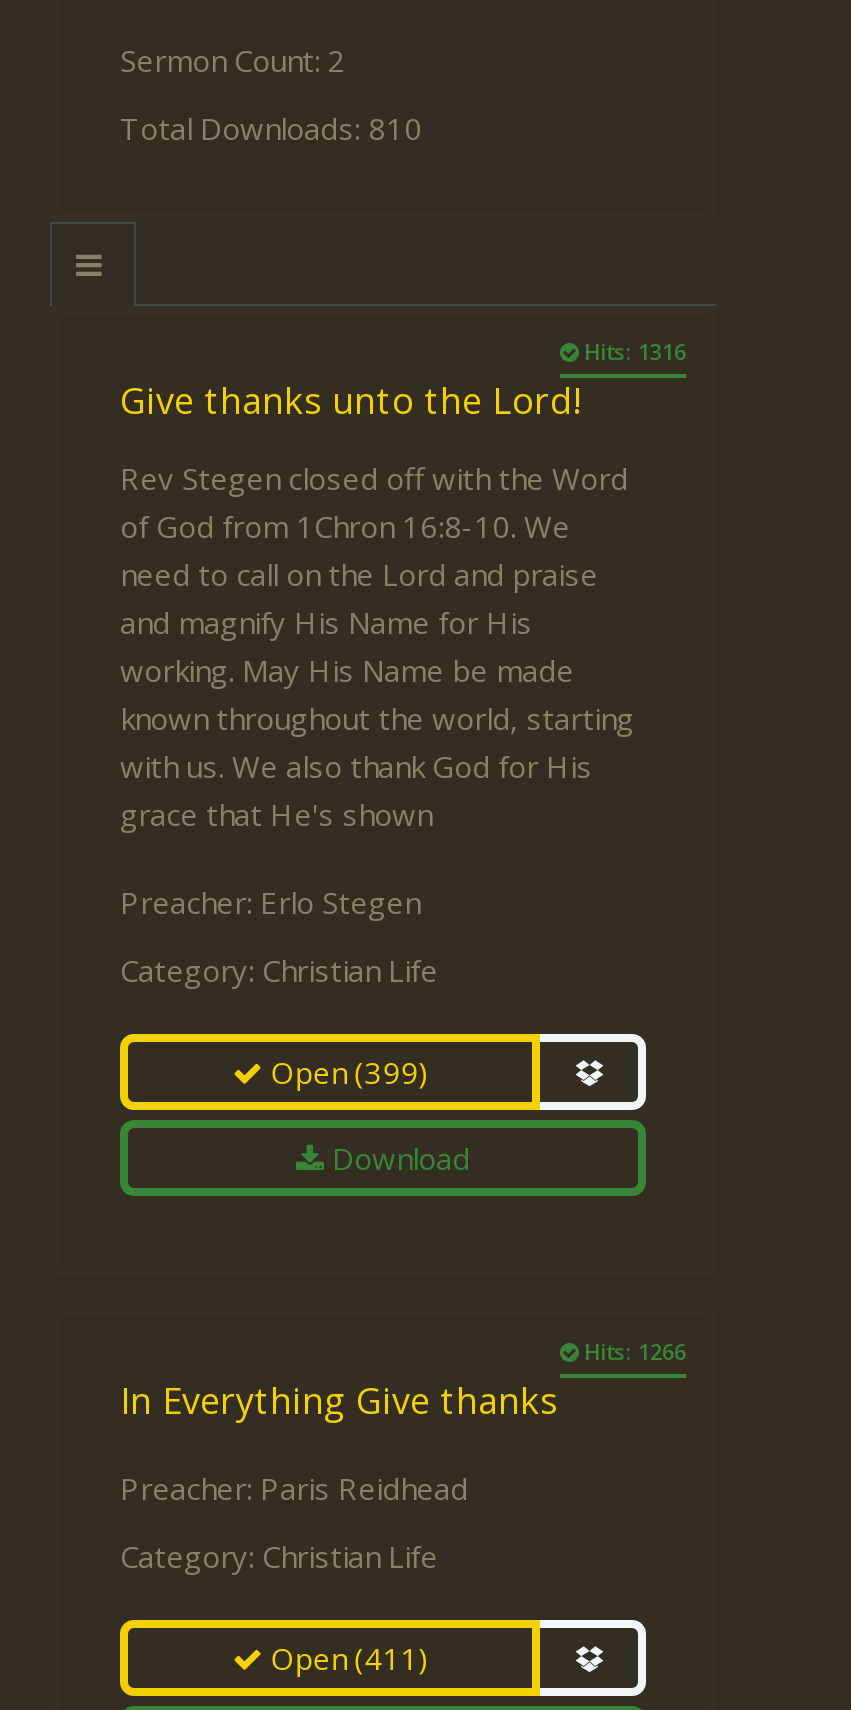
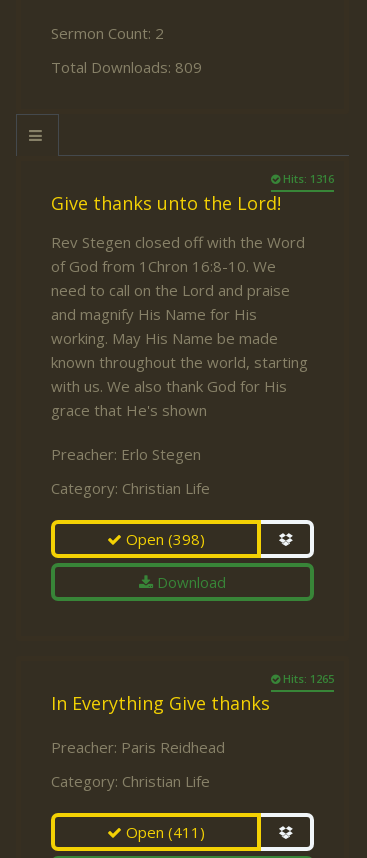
[120,109,422,149] Total Downloads: 810 -> [51,57,202,77] Total Downloads: 809
[262,1053,428,1093] Open (399) -> [122,529,205,549] Open (398)
[578,1337,686,1367] Hits: 1266 -> [280,671,334,686] Hits: 1265

